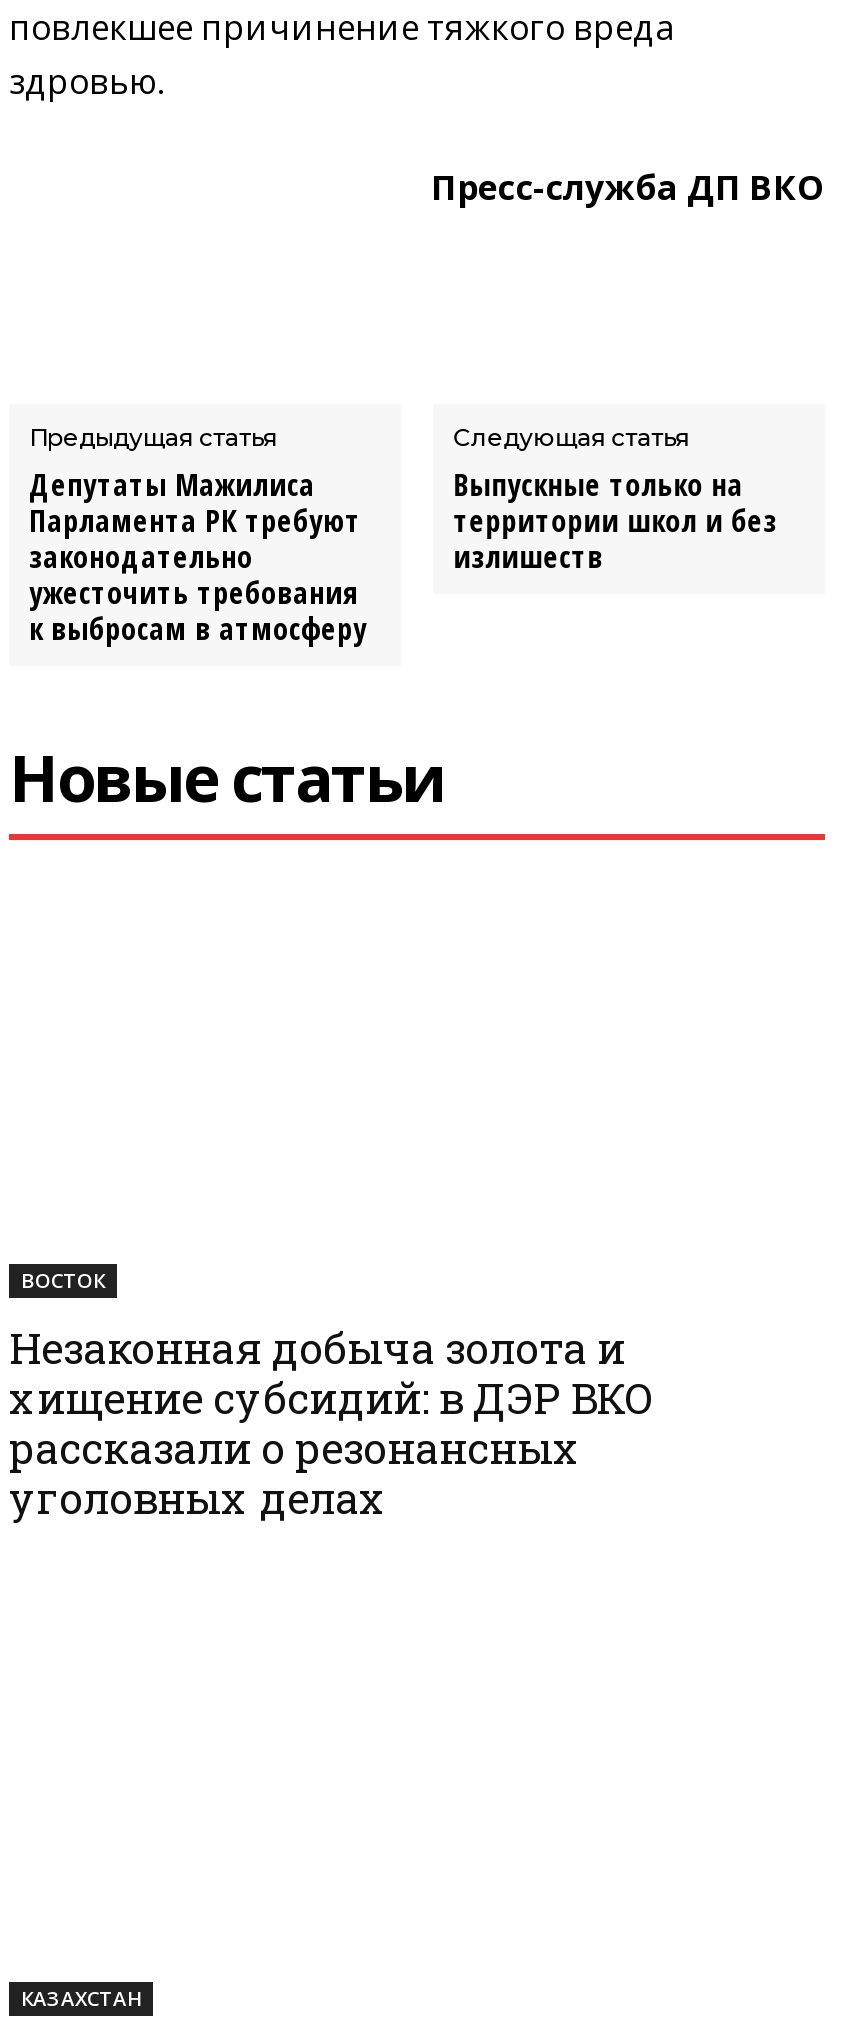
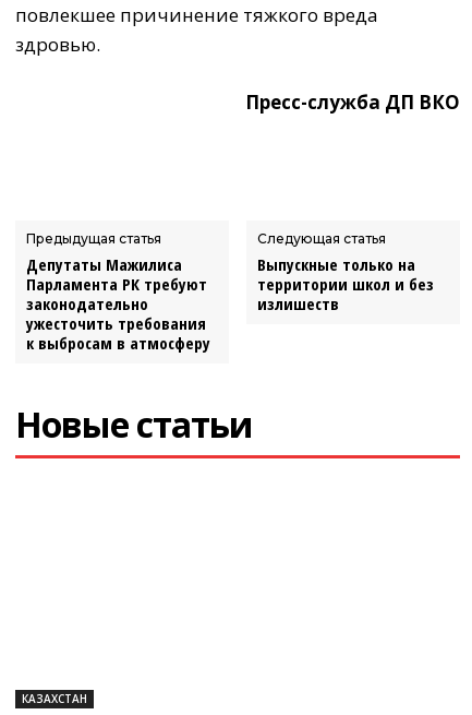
[9,1266,655,1526] ВОСТОК | Незаконная добыча золота и | хищение субсидий: в ДЭР ВКО | рассказали о резонансных | уголовных делах -> none

